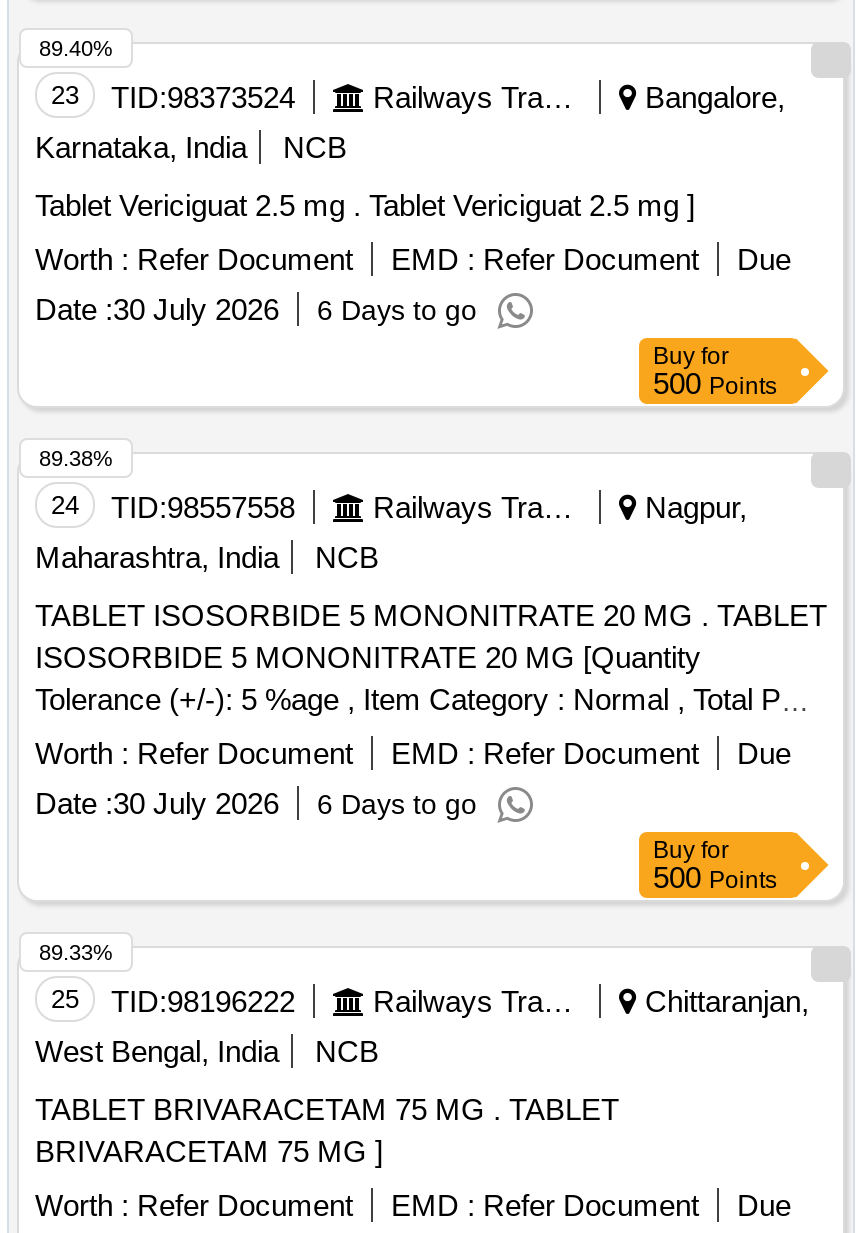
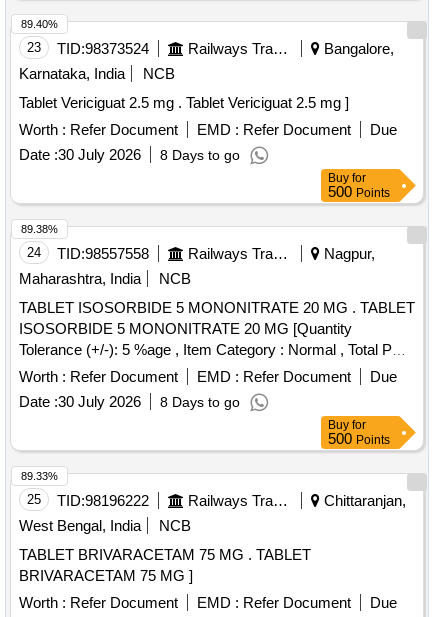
[35,292,477,326] Date : 30 July 2026 6 Days to go -> [19,146,240,163] Date : 30 July 2026 8 Days to go
[35,786,477,820] Date : 30 July 2026 6 Days to go -> [19,393,240,410] Date : 30 July 2026 8 Days to go

